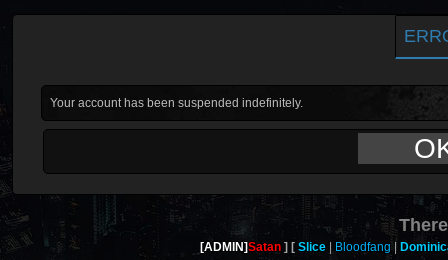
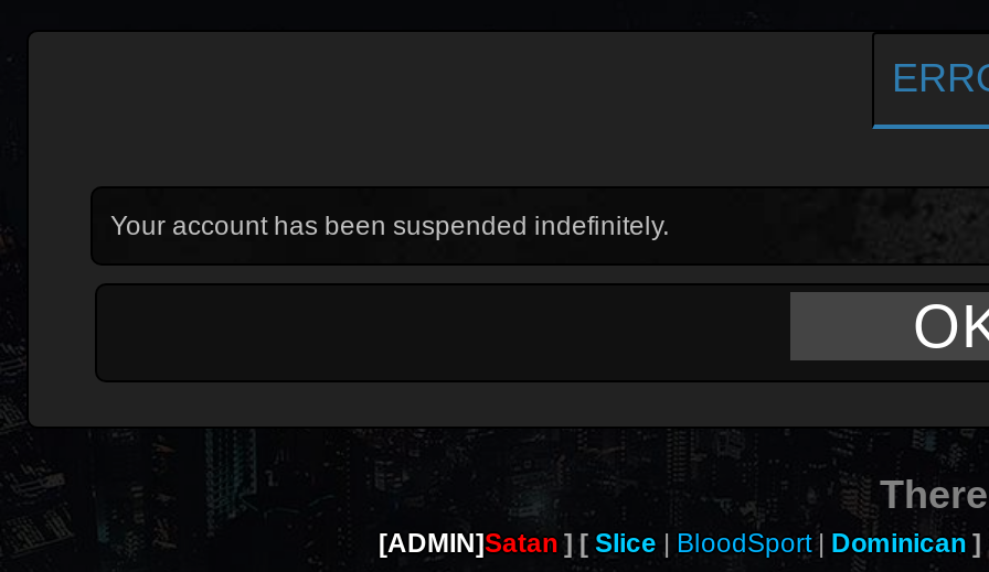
[335,240,391,254] Bloodfang -> [677,528,811,559] BloodSport

